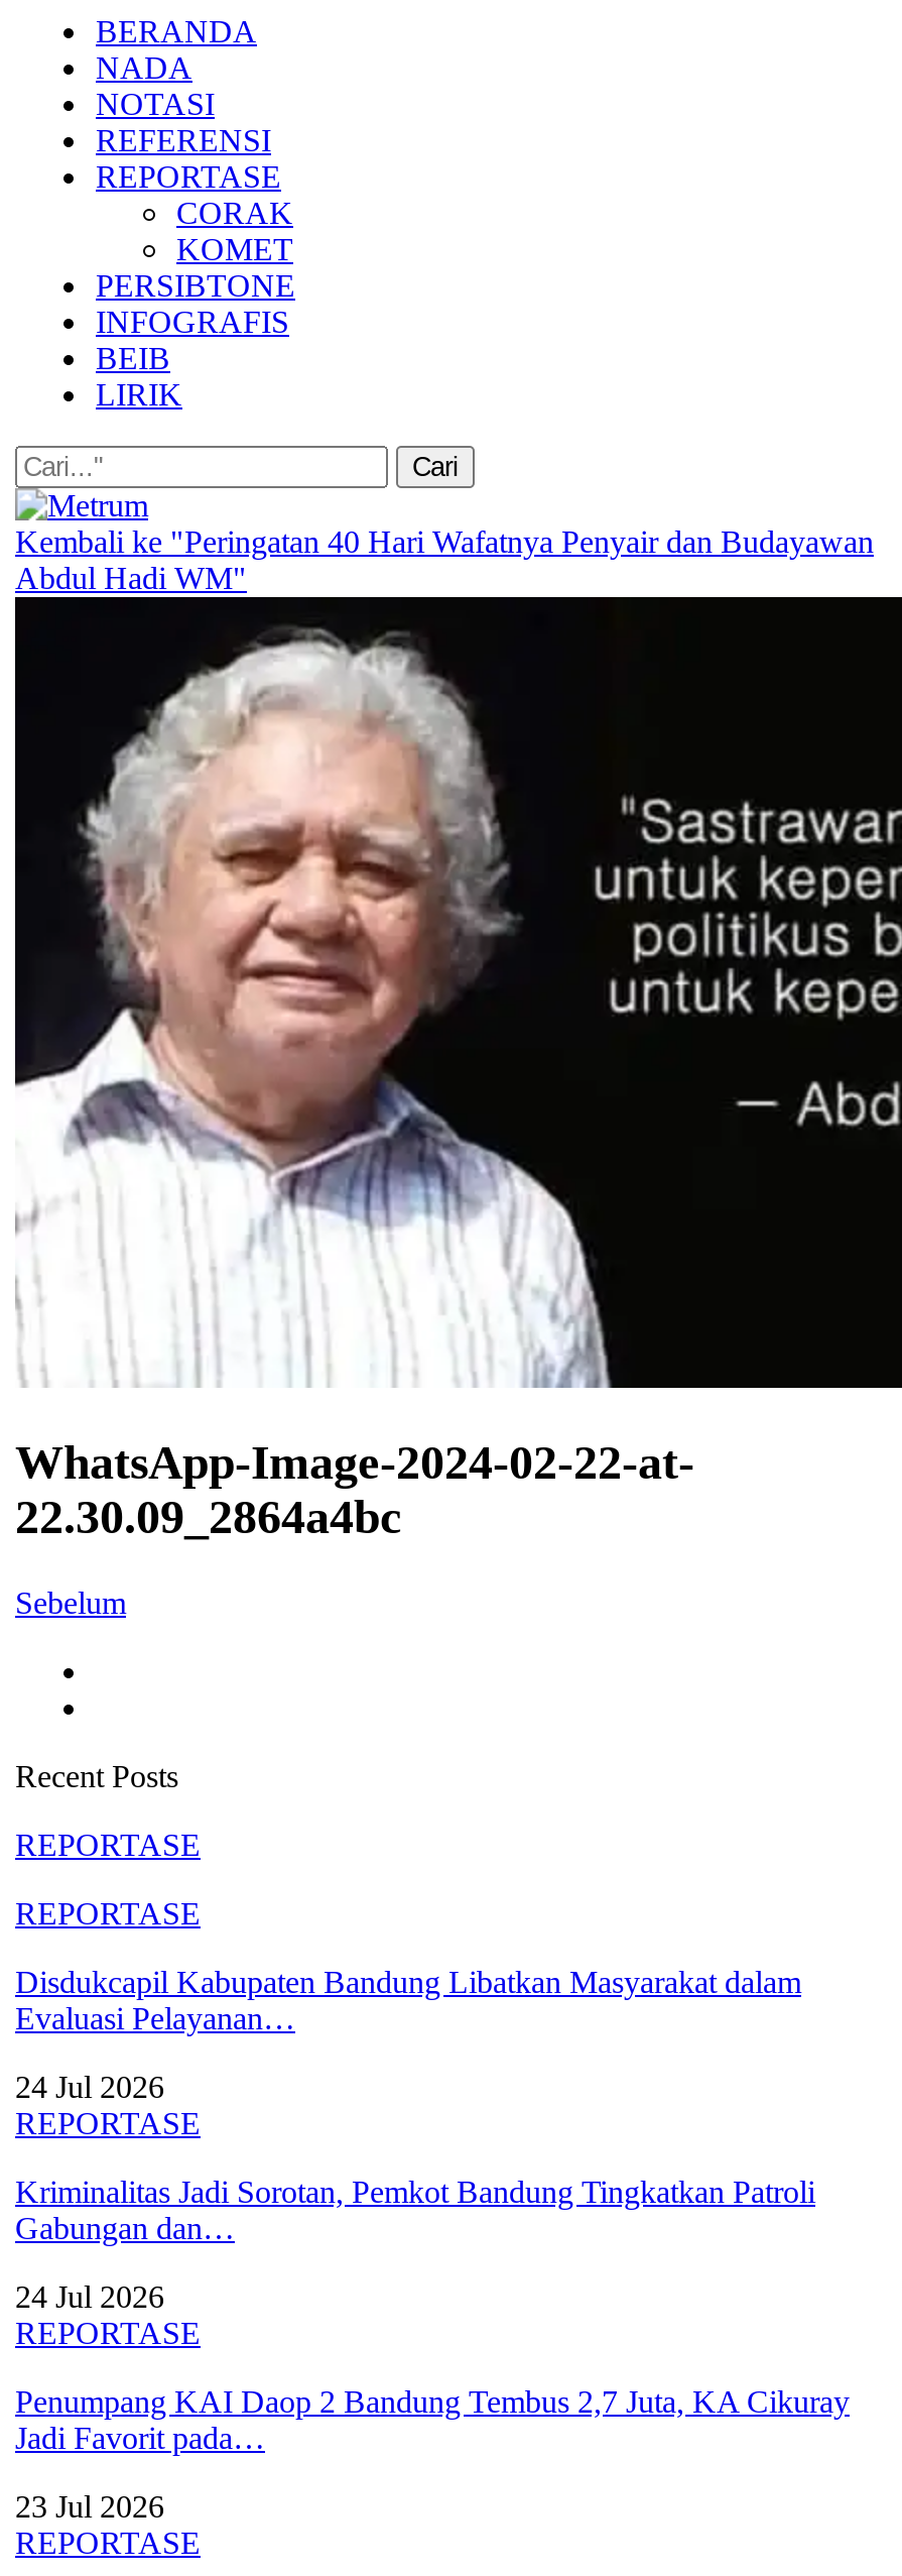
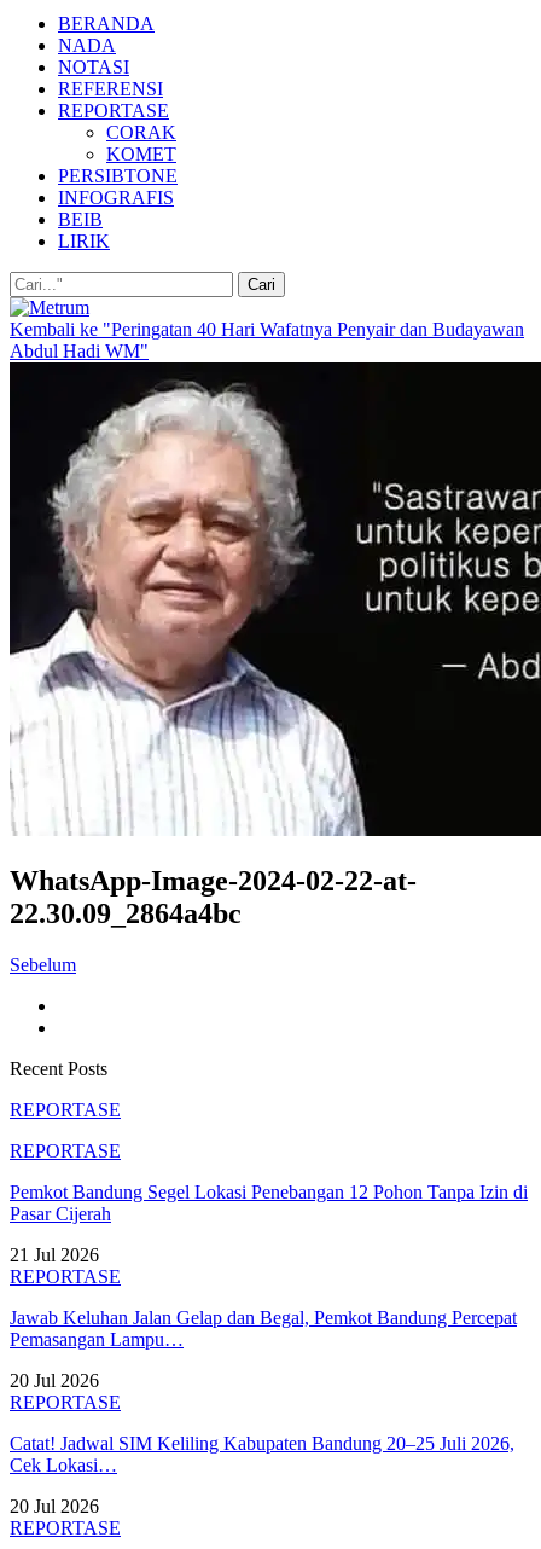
[15,1964,801,2035] Disdukcapil Kabupaten Bandung Libatkan Masyarakat dalam | Evaluasi Pelayanan… -> [10,1181,528,1224] Pemkot Bandung Segel Lokasi Penebangan 12 Pohon Tanpa Izin di | Pasar Cijerah
[15,2069,164,2104] 24 Jul 2026 -> [10,1244,99,1265] 21 Jul 2026
[15,2174,815,2245] Kriminalitas Jadi Sorotan, Pemkot Bandung Tingkatkan Patroli | Gabungan dan… -> [10,1307,517,1349] Jawab Keluhan Jalan Gelap dan Begal, Pemkot Bandung Percepat | Pemasangan Lampu…
[15,2279,164,2313] 24 Jul 2026 -> [10,1370,99,1390] 20 Jul 2026
[15,2384,850,2455] Penumpang KAI Daop 2 Bandung Tembus 2,7 Juta, KA Cikuray | Jadi Favorit pada… -> [10,1433,514,1475] Catat! Jadwal SIM Keliling Kabupaten Bandung 20–25 Juli 2026, | Cek Lokasi…
[15,2489,164,2523] 23 Jul 2026 -> [10,1496,99,1516] 20 Jul 2026

